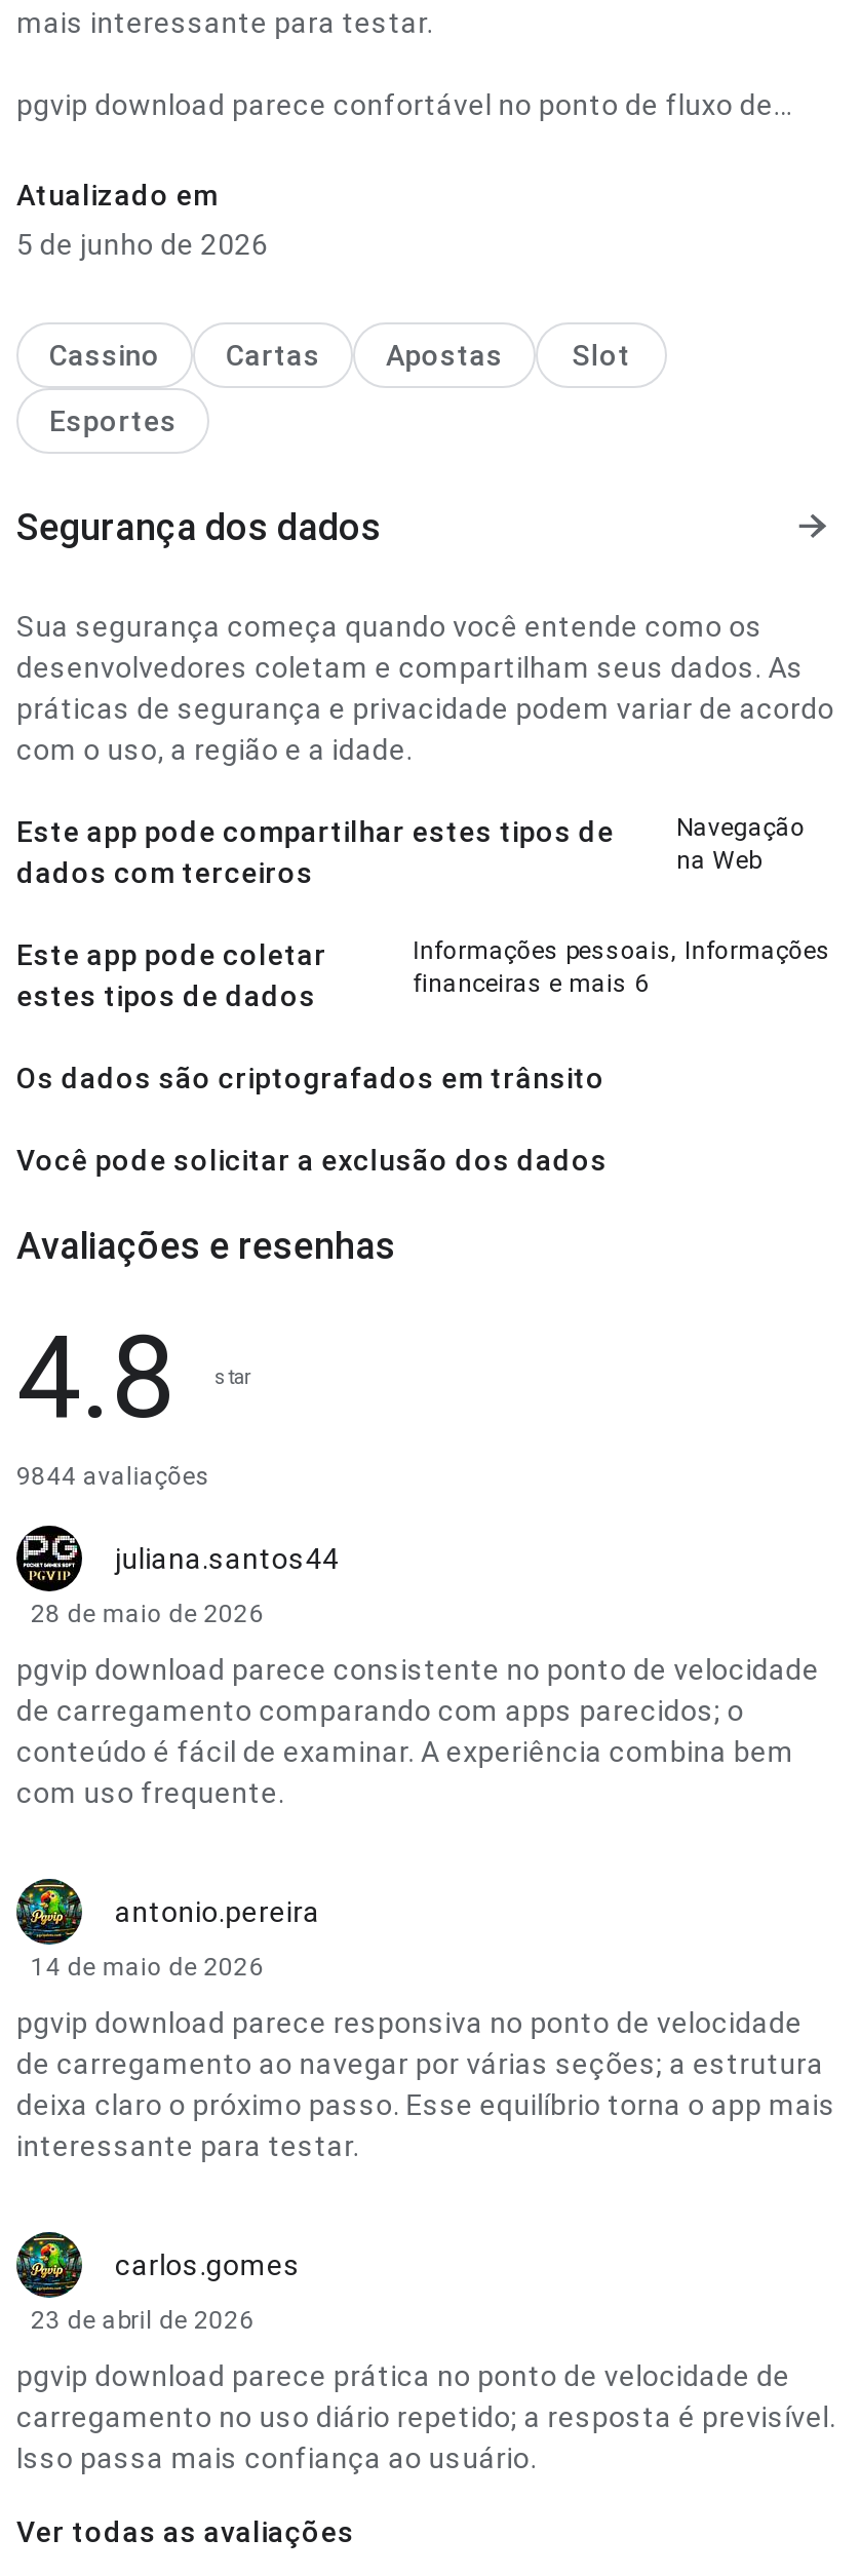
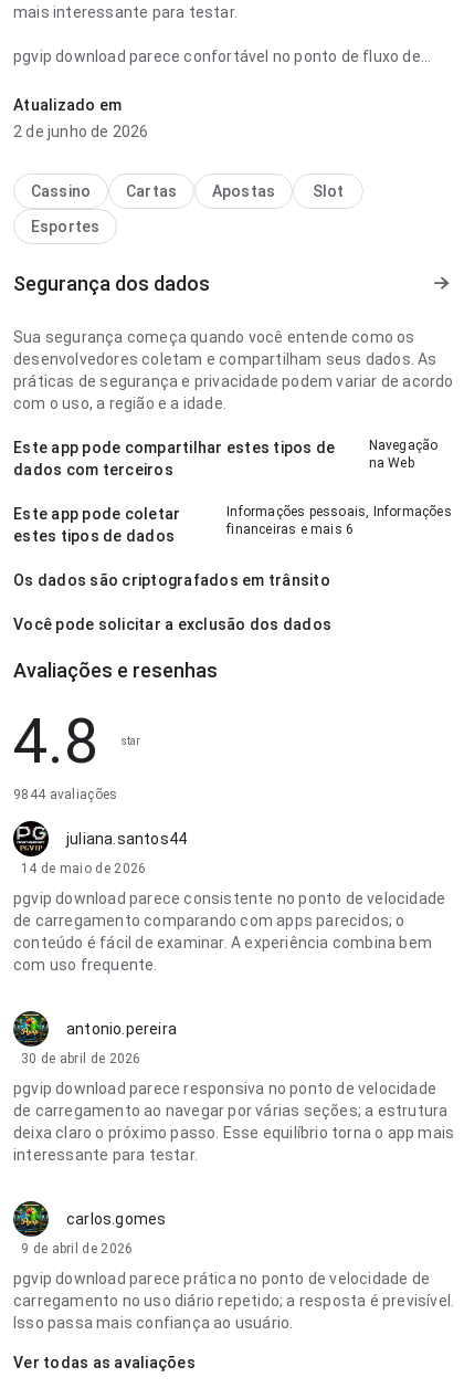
[16,228,268,261] 5 de junho de 2026 -> [13,123,149,140] 2 de junho de 2026
[31,1600,264,1628] 28 de maio de 2026 -> [21,861,146,876] 14 de maio de 2026
[31,1953,264,1982] 14 de maio de 2026 -> [21,1051,141,1066] 30 de abril de 2026
[31,2306,254,2335] 23 de abril de 2026 -> [21,1241,133,1256] 9 de abril de 2026

